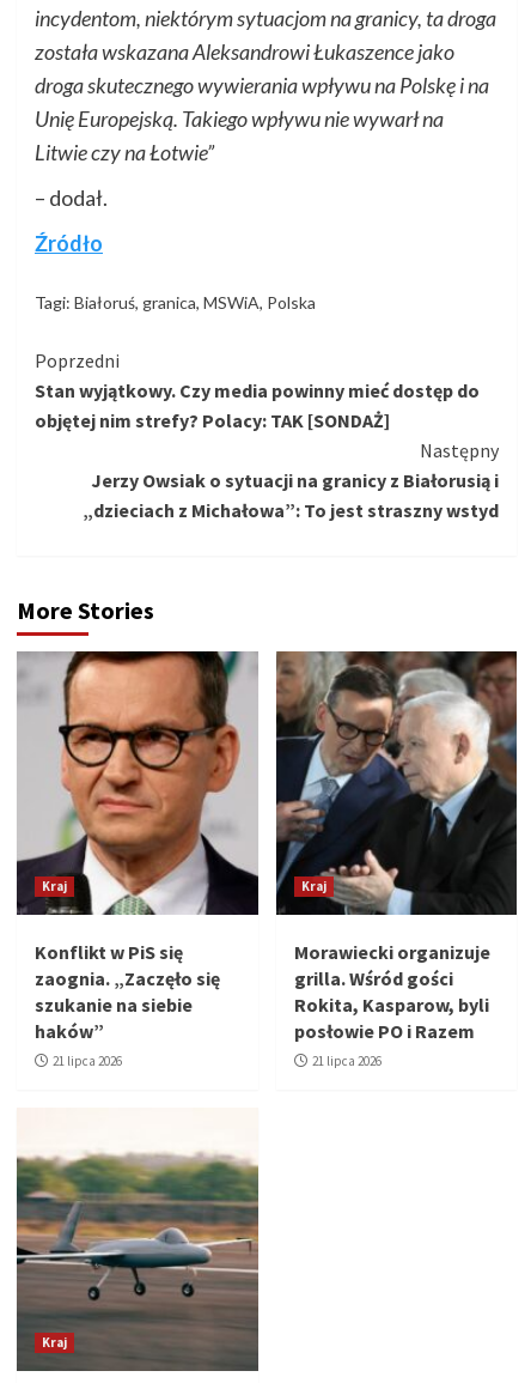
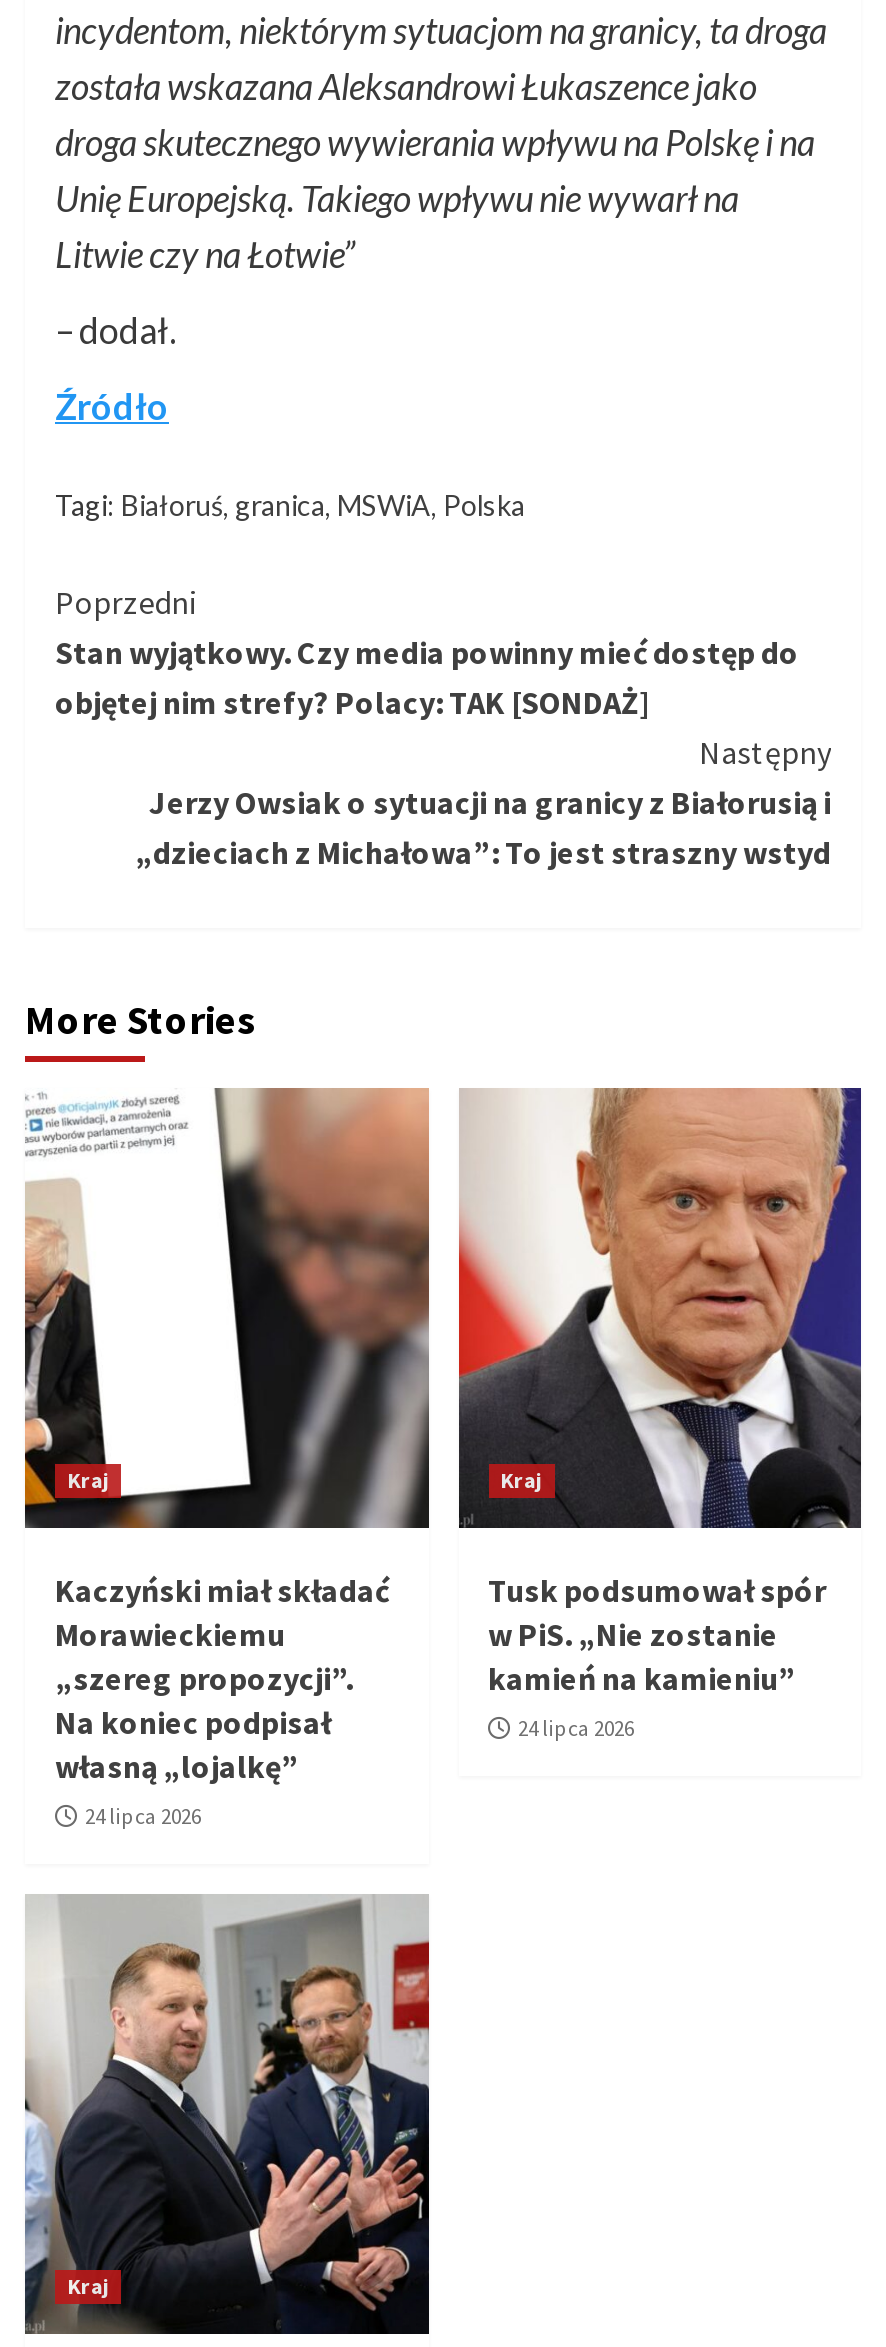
[16,650,258,1069] [image] | Konflikt w PiS się | zaognia. „Zaczęło się | szukanie na siebie | haków” | 21 lipca 2026 -> [23,1086,429,1829] [image] | Kaczyński miał składać | Morawieckiemu | „szereg propozycji”. | Na koniec podpisał | własną „lojalkę” | 24 lipca 2026
[275,650,518,1069] [image] | Morawiecki organizuje | grilla. Wśród gości | Rokita, Kasparow, byli | posłowie PO i Razem | 21 lipca 2026 -> [457,1086,863,1741] [image] | Tusk podsumował spór | w PiS. „Nie zostanie | kamień na kamieniu” | 24 lipca 2026
[16,1135,260,1371] [image] -> [23,1894,431,2334] [image]

